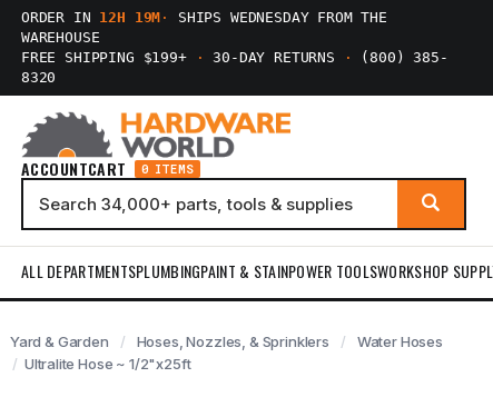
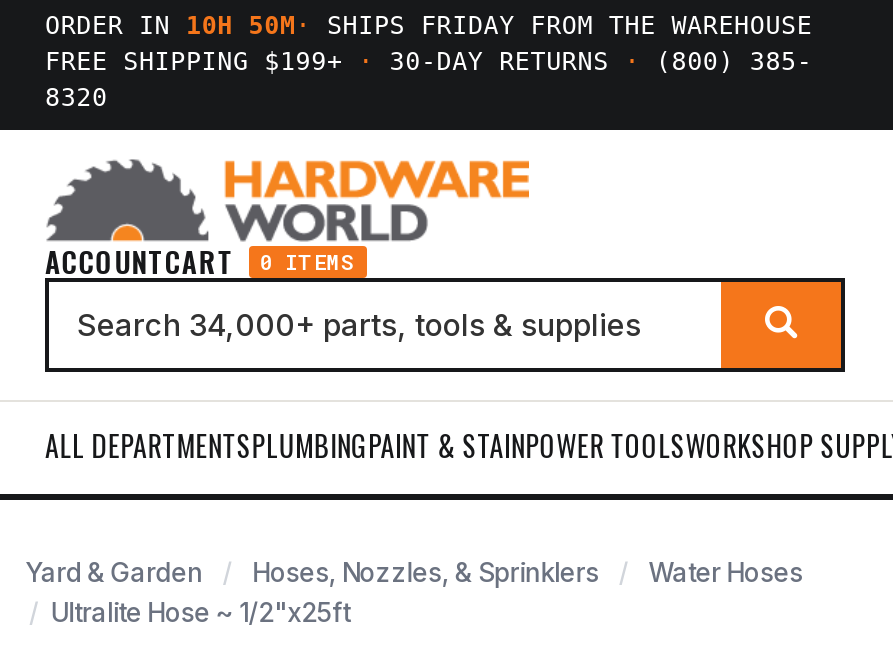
[21,9,387,46] ORDER IN 12H 19M · SHIPS WEDNESDAY FROM THE | WAREHOUSE -> [45,10,812,40] ORDER IN 10H 50M · SHIPS FRIDAY FROM THE WAREHOUSE

